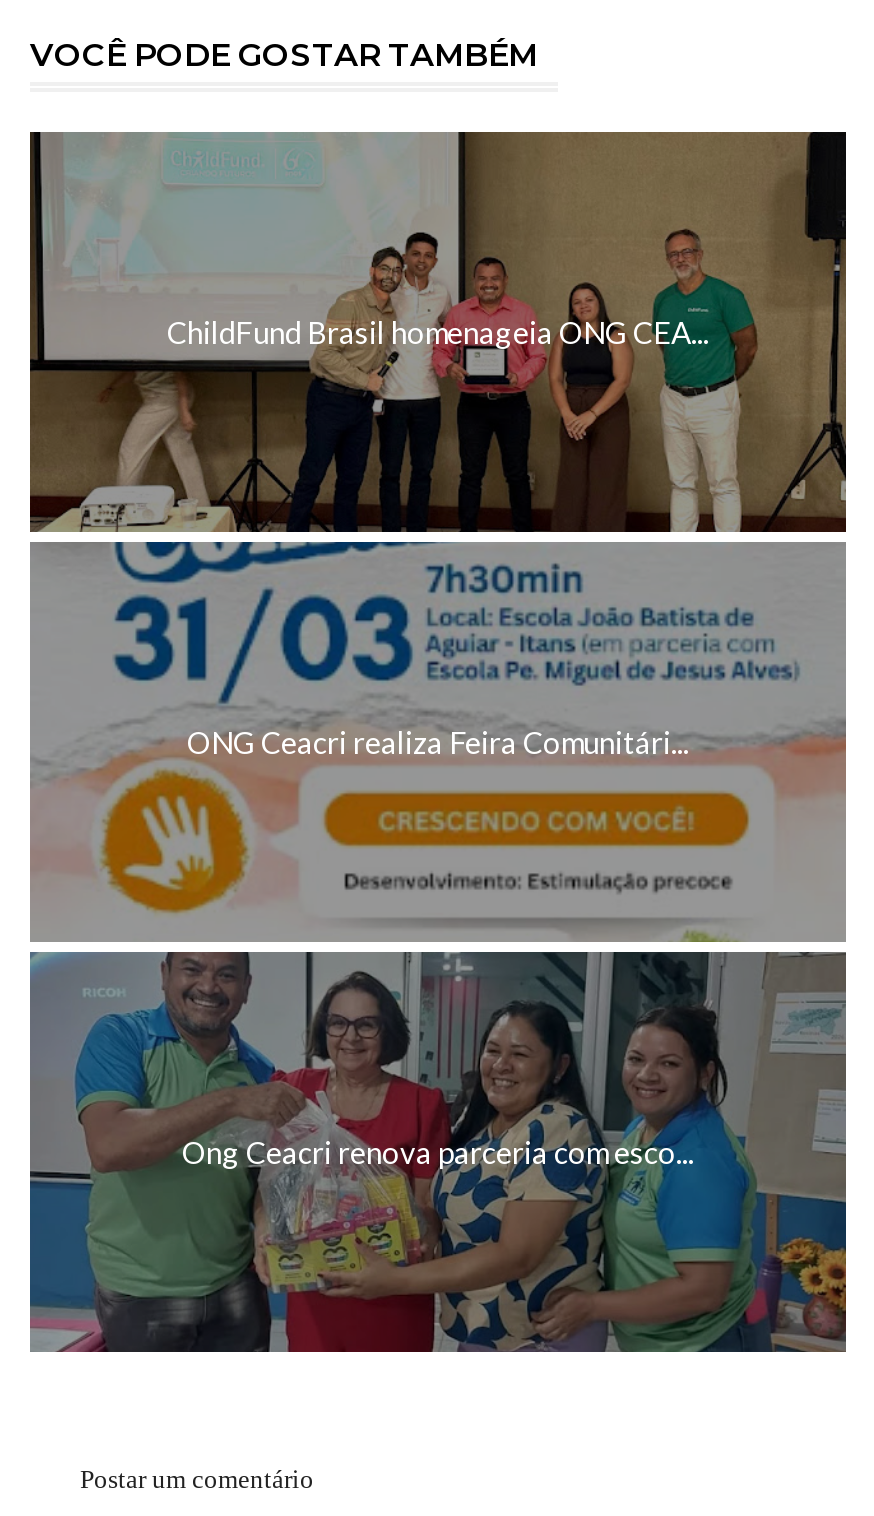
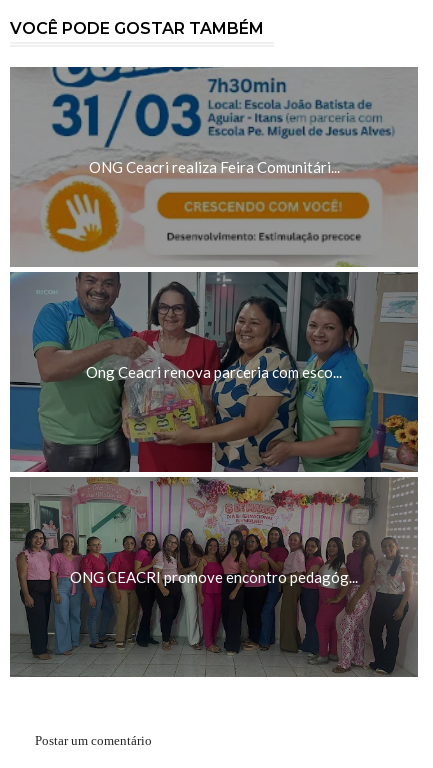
[30,132,846,534] [image] | ChildFund Brasil homenageia ONG CEA... -> none
moved [182,706,848,1169] -> [86,149,419,380]: [image] | ONG Ceacri realiza Feira Comunitári... | Ong Ceacri renova parceria com esco...
none -> [10,477,418,678] [image] | ONG CEACRI promove encontro pedagóg...

